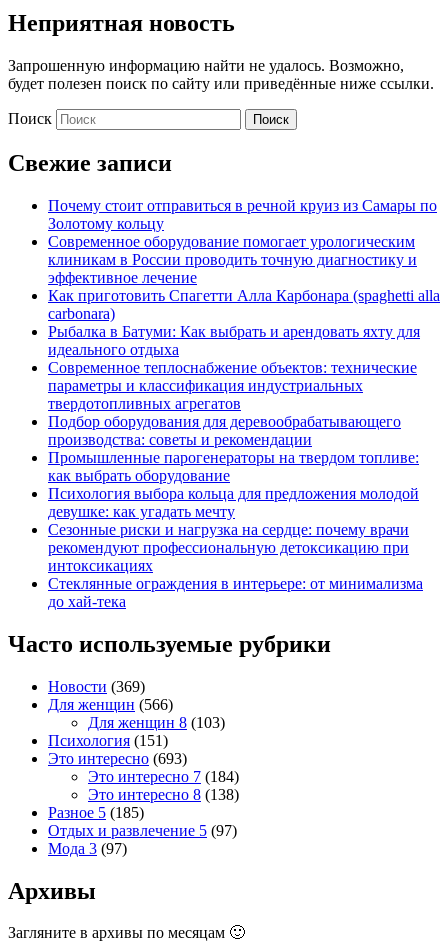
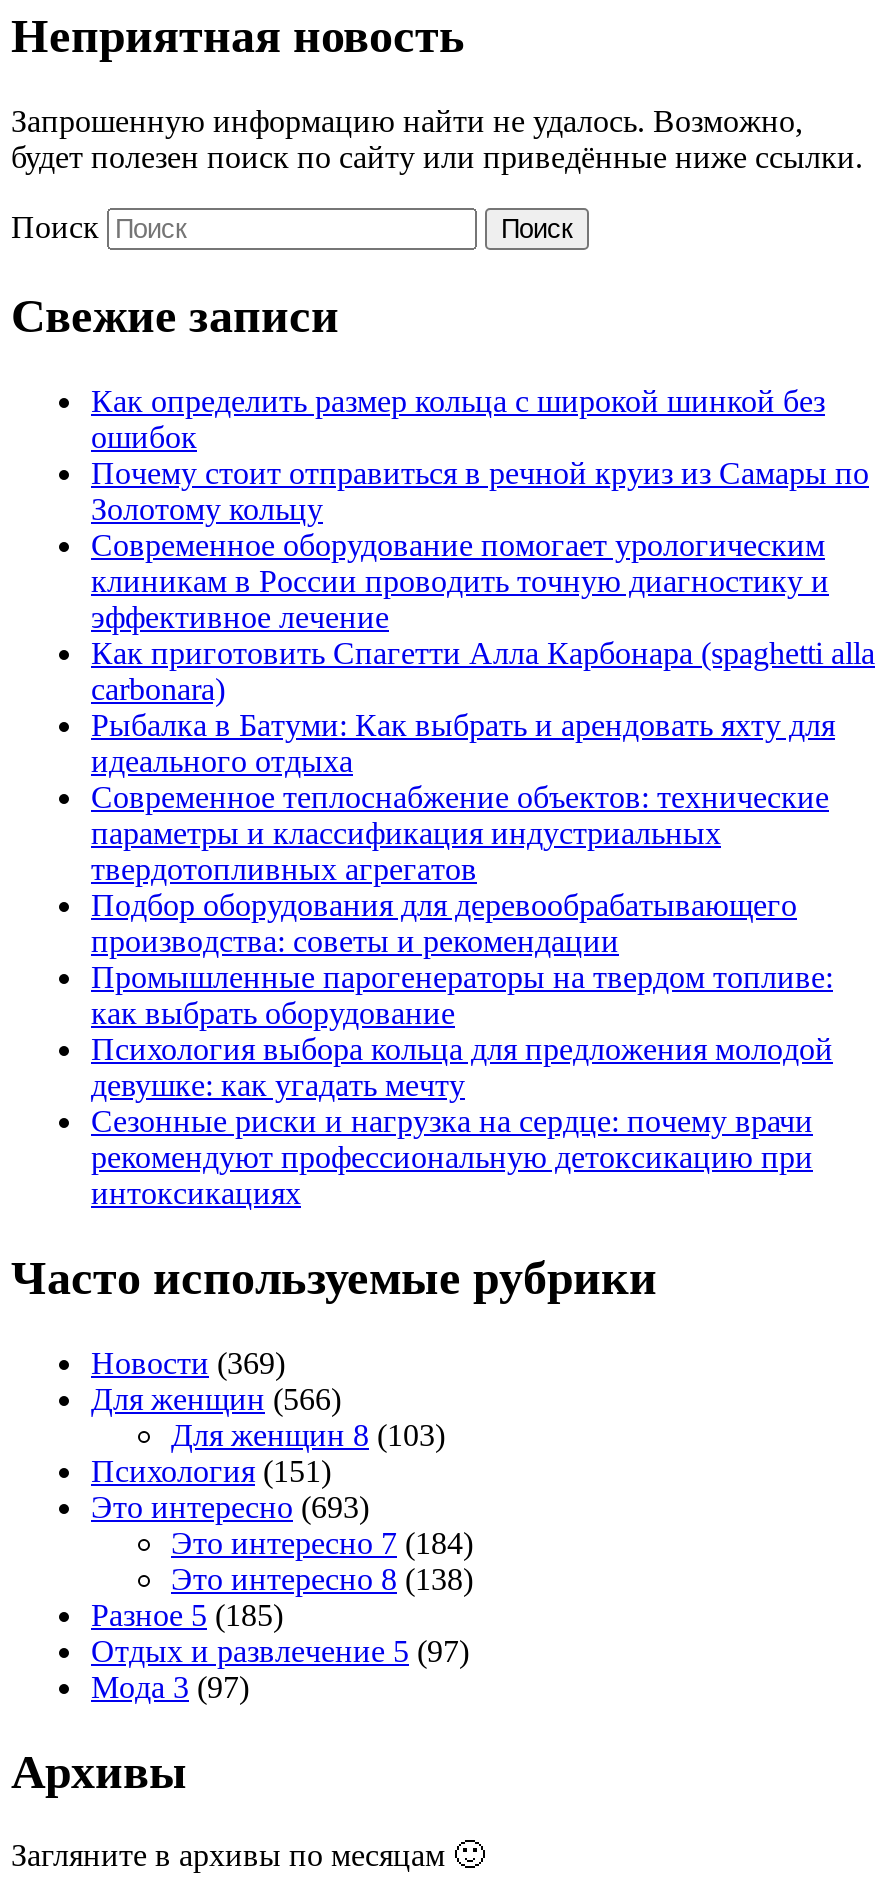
none -> [91,384,825,454] Как определить размер кольца с широкой шинкой без | ошибок
moved [48,197,440,574] -> [91,456,875,1210]: Почему стоит отправиться в речной круиз из Самары по | Золотому кольцу | Современное оборудование помогает урологическим | ... | рекомендуют профессиональную детоксикацию при | интоксикациях
[48,575,423,610] Стеклянные ограждения в интерьере: от минимализма | до хай-тека -> none

